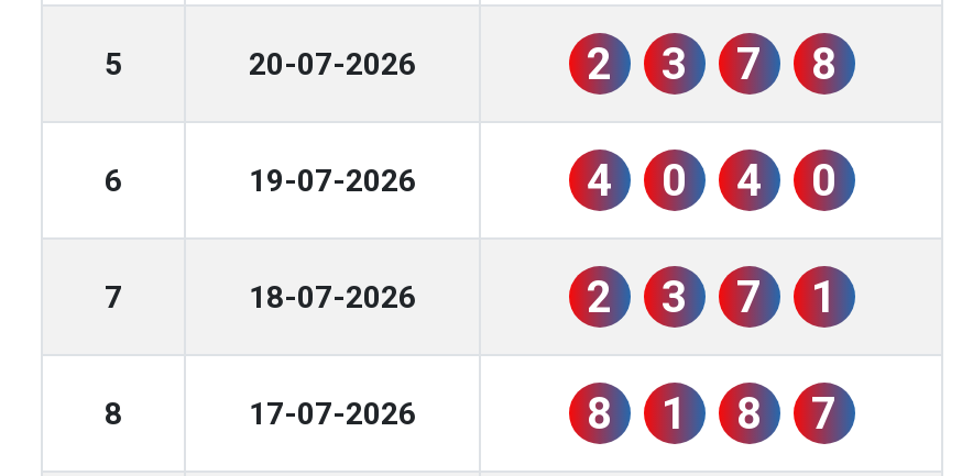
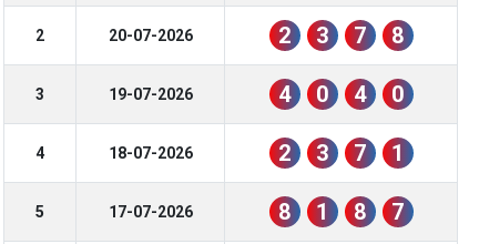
[105,46,122,82] 5 -> [35,27,44,44] 2
[105,163,122,198] 6 -> [35,86,44,103] 3
[105,279,122,315] 7 -> [35,144,44,162] 4
[105,396,122,431] 8 -> [35,203,44,221] 5

